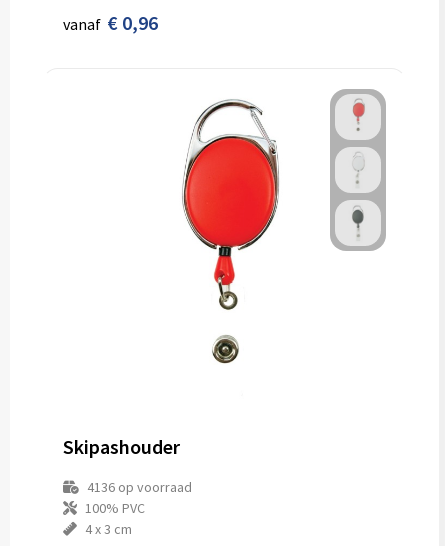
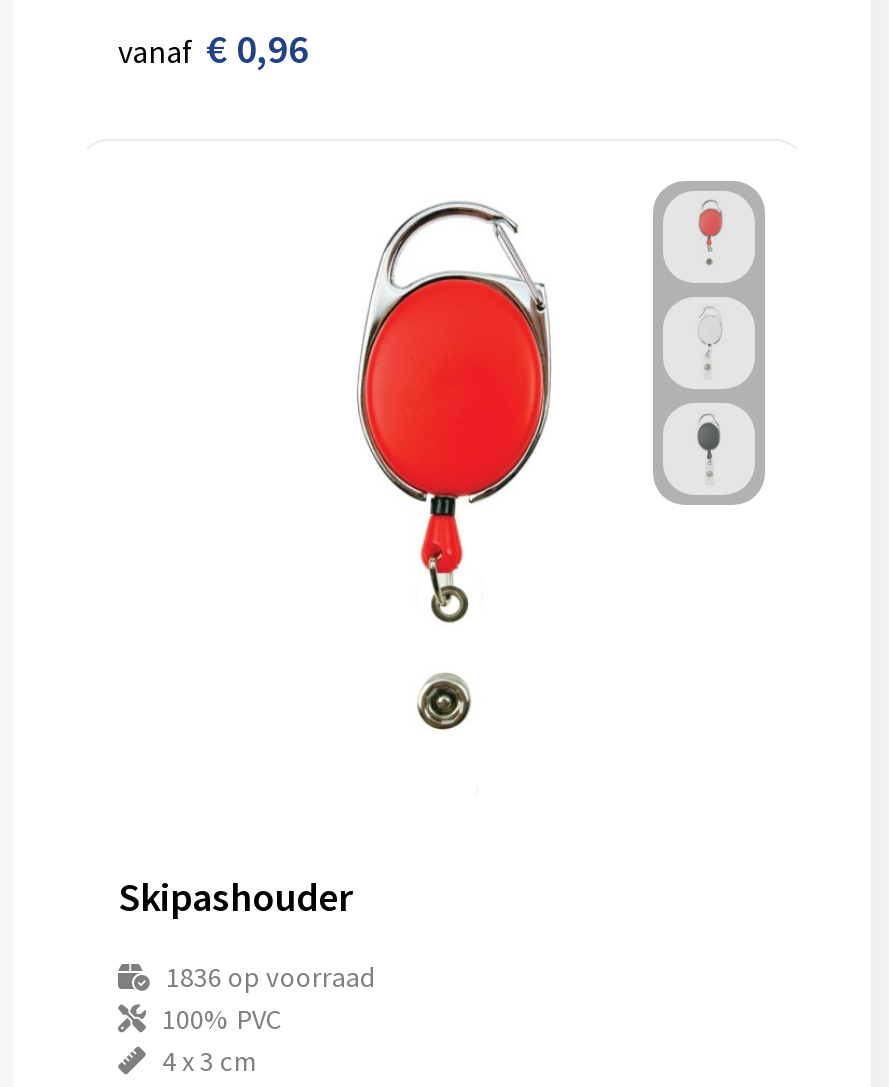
[86,478,191,496] 4136 op voorraad -> [166,959,376,995] 1836 op voorraad

